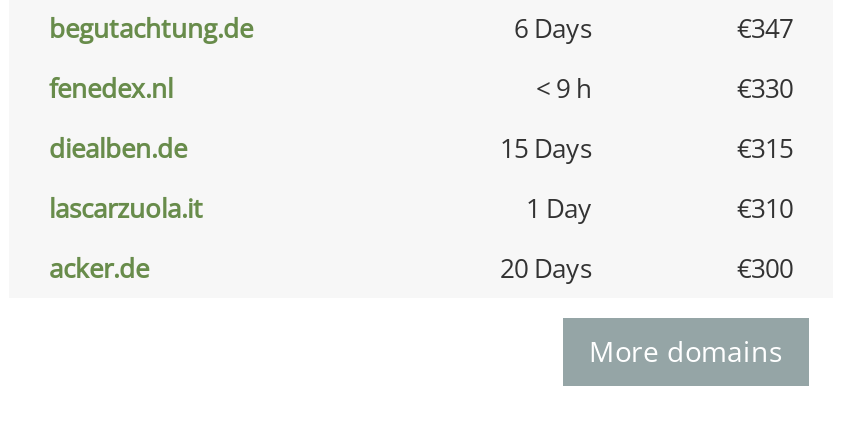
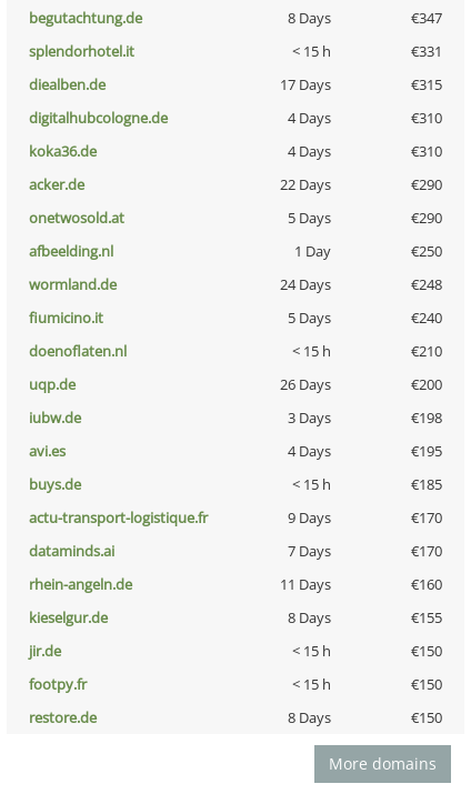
[514,10,592,46] 6 Days -> [287,8,330,28] 8 Days
[49,70,793,106] fenedex.nl | < 9 h | €330 -> [29,41,442,61] splendorhotel.it | < 15 h | €331
[500,130,592,166] 15 Days -> [279,74,330,94] 17 Days
[49,190,592,226] lascarzuola.it | 1 Day -> [29,108,442,161] digitalhubcologne.de | 4 Days | €310 | koka36.de | 4 Days
[500,250,793,286] 20 Days | €300 -> [29,174,442,727] 22 Days | €290 | onetwosold.at | 5 Days | €290 | afbeelding.nl | 1 Day | €250 | wormland.de | 24 Days | €248 | fiumicino.it | 5 Days | €240 | doenoflaten.nl | < 15 h | €210 | uqp.de | 26 Days | €200 | iubw.de | 3 Days | €198 | avi.es | 4 Days | €195 | buys.de | < 15 h | €185 | actu-transport-logistique.fr | 9 Days | €170 | dataminds.ai | 7 Days | €170 | rhein-angeln.de | 11 Days | €160 | kieselgur.de | 8 Days | €155 | jir.de | < 15 h | €150 | footpy.fr | < 15 h | €150 | restore.de | 8 Days | €150

